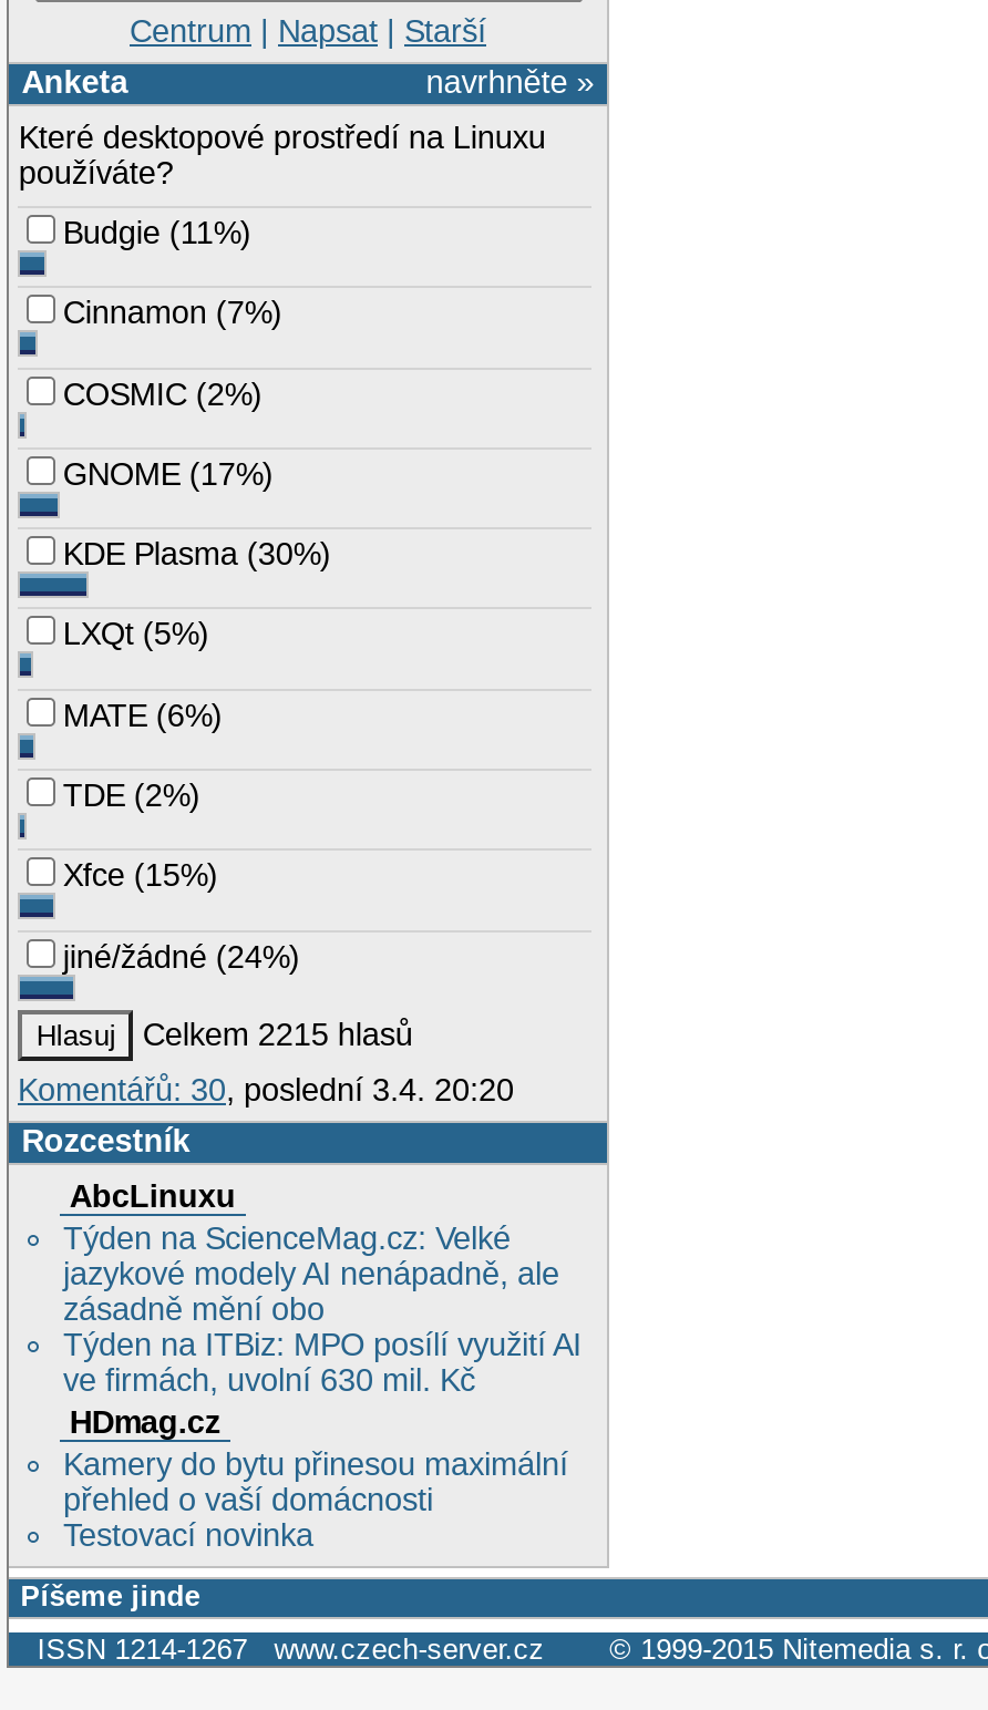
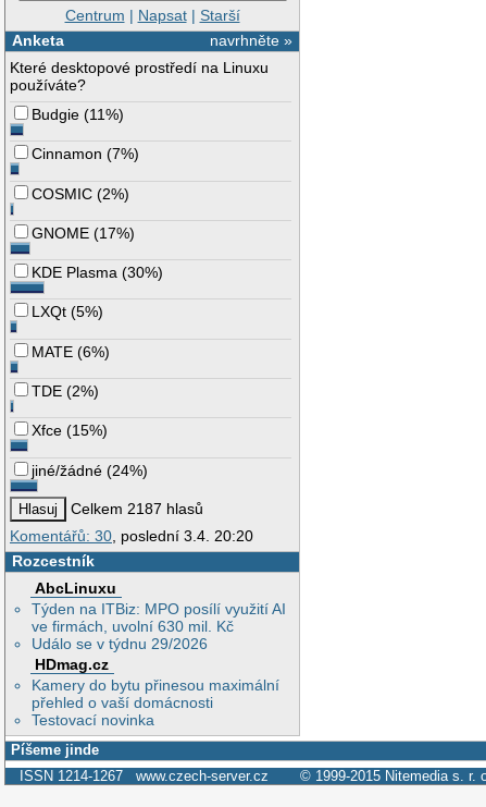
[134,1017,413,1053] Celkem 2215 hlasů -> [67,500,204,518] Celkem 2187 hlasů
[63,1220,559,1326] Týden na ScienceMag.cz: Velké | jazykové modely AI nenápadně, ale | zásadně mění obo -> none
moved [63,1326,582,1397] -> [32,600,286,635]: Týden na ITBiz: MPO posílí využití AI | ve firmách, uvolní 630 mil. Kč
none -> [32,635,208,652] Událo se v týdnu 29/2026

